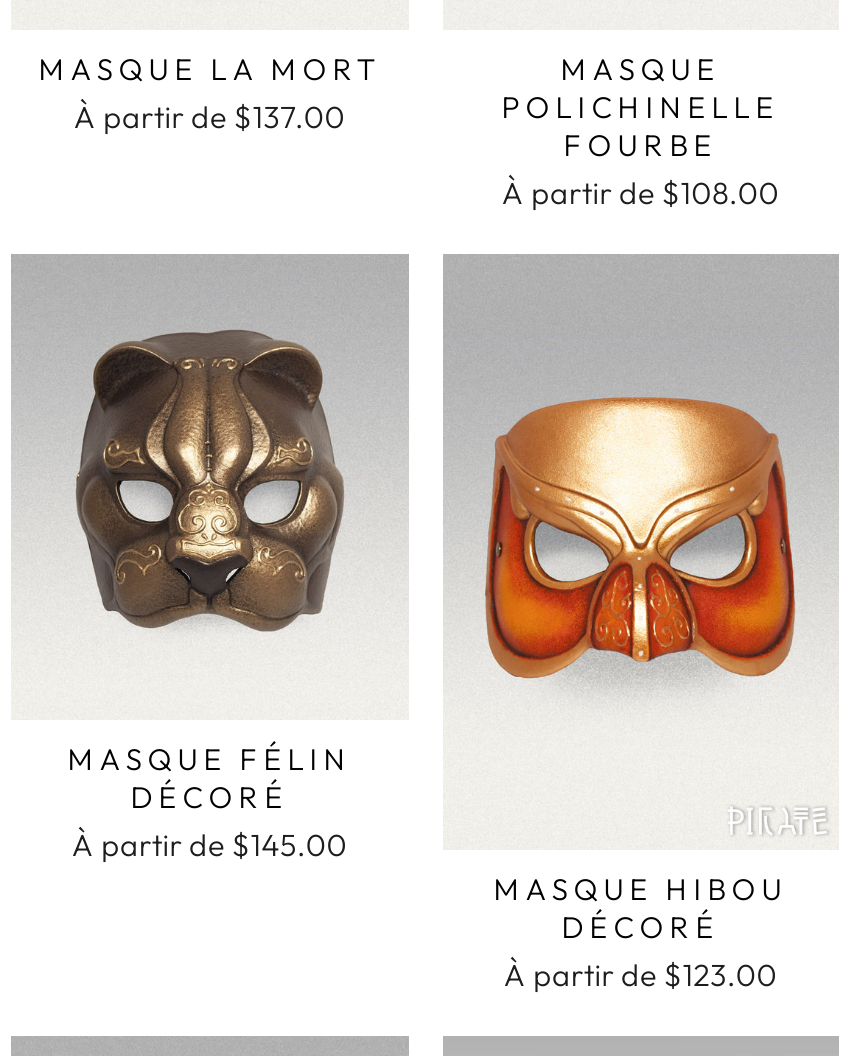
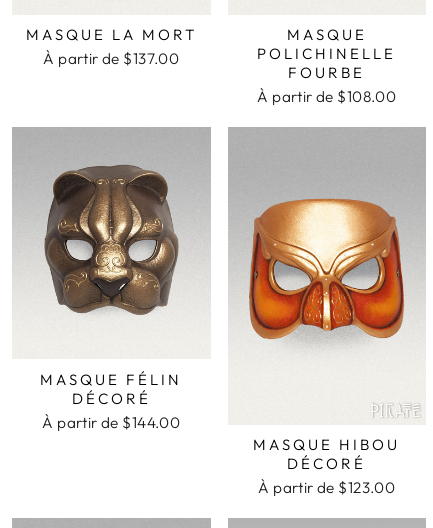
[72,825,347,863] À partir de $145.00 -> [42,413,180,432] À partir de $144.00

